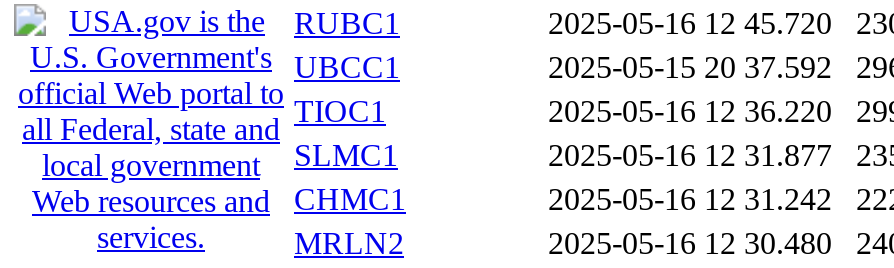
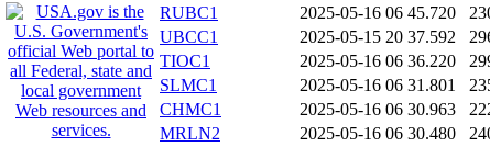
[548,7,832,41] 2025-05-16 12 45.720 -> [300,4,456,22] 2025-05-16 06 45.720
[548,95,832,129] 2025-05-16 12 36.220 -> [300,52,456,71] 2025-05-16 06 36.220
[548,139,832,173] 2025-05-16 12 31.877 -> [300,76,456,95] 2025-05-16 06 31.801
[548,183,832,217] 2025-05-16 12 31.242 -> [300,100,456,119] 2025-05-16 06 30.963
[548,227,832,261] 2025-05-16 12 30.480 -> [300,124,456,143] 2025-05-16 06 30.480

